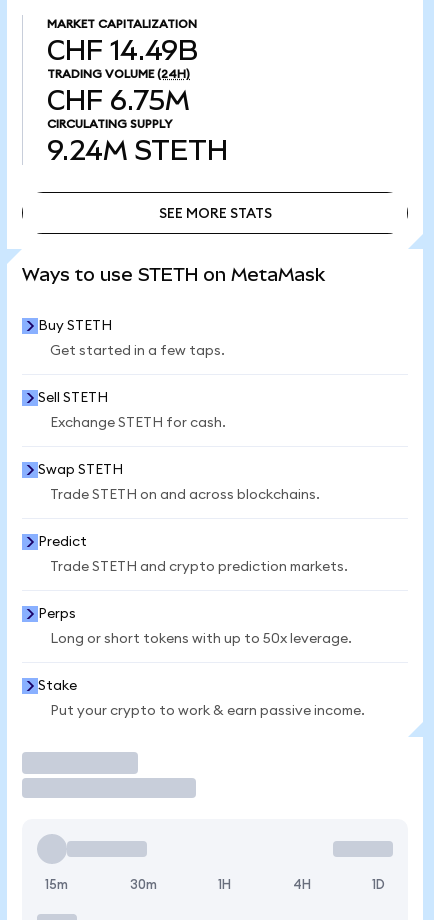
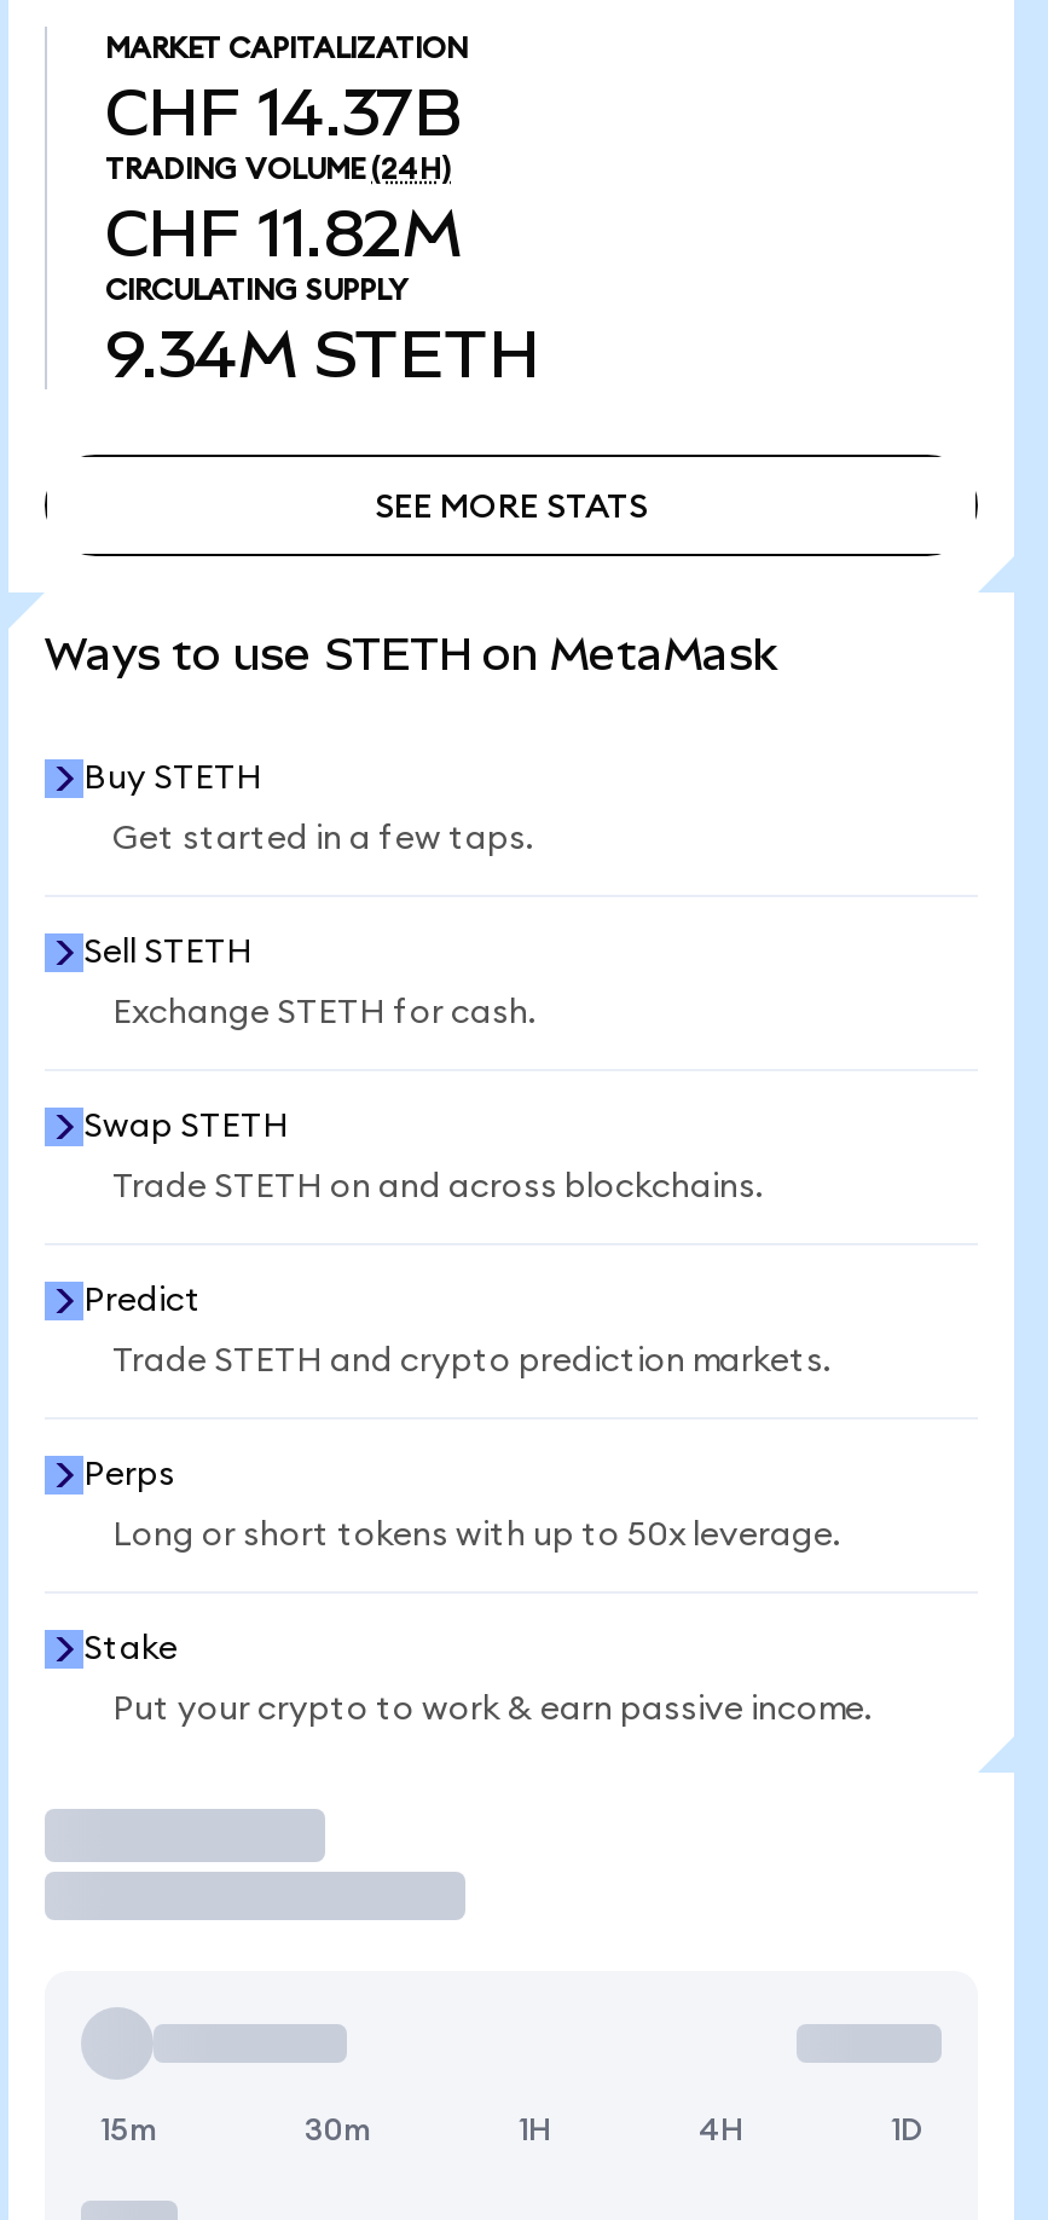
[47,35,198,66] CHF 14.49B -> [105,75,463,150] CHF 14.37B
[47,85,190,116] CHF 6.75M -> [105,196,463,271] CHF 11.82M
[47,135,228,166] 9.24M STETH -> [105,317,540,392] 9.34M STETH

